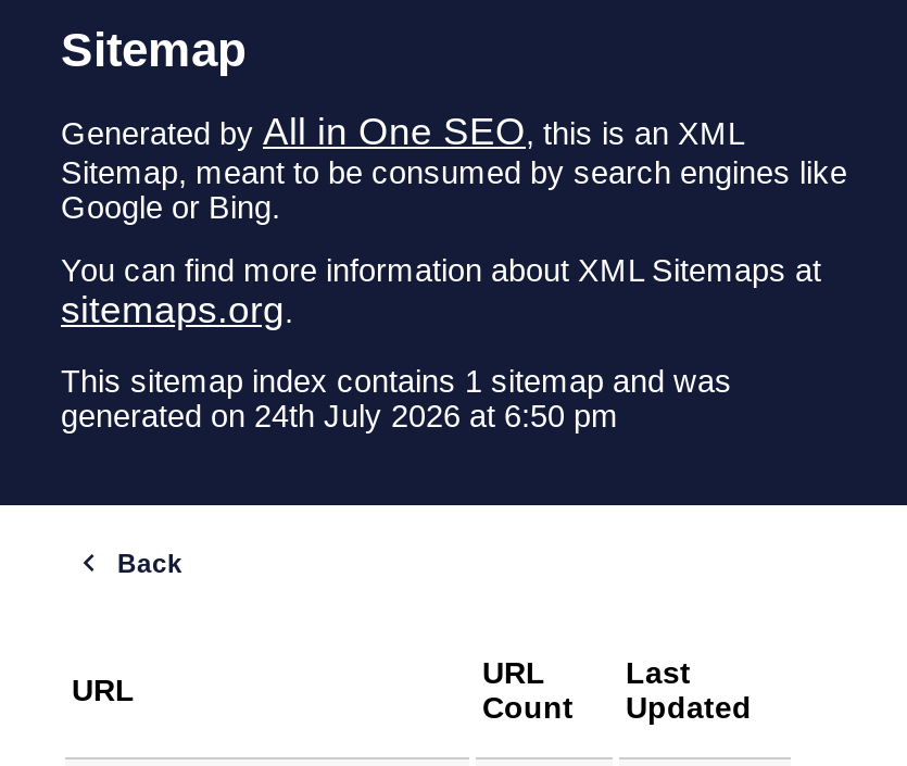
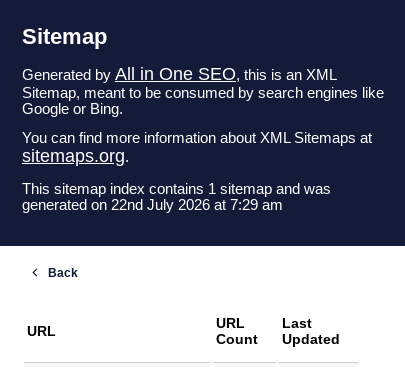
[61,398,619,433] generated on 24th July 2026 at 6:50 pm -> [22,197,283,213] generated on 22nd July 2026 at 7:29 am

